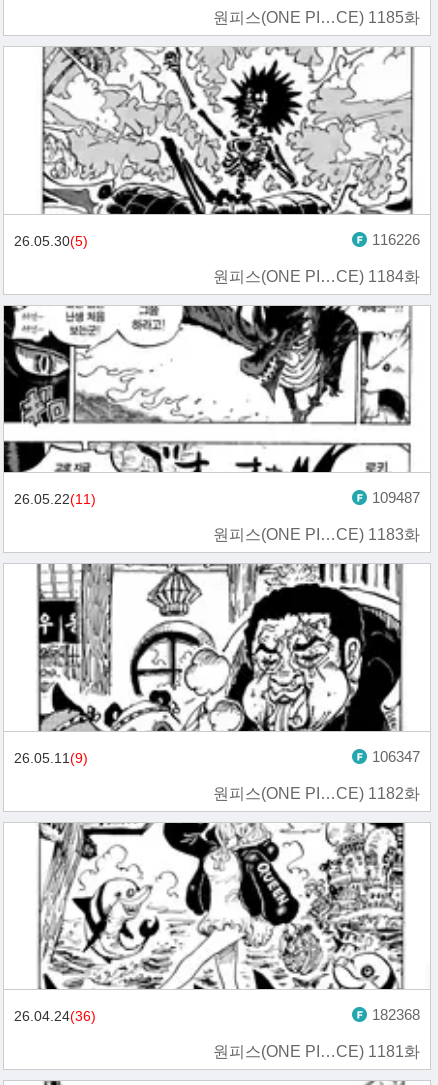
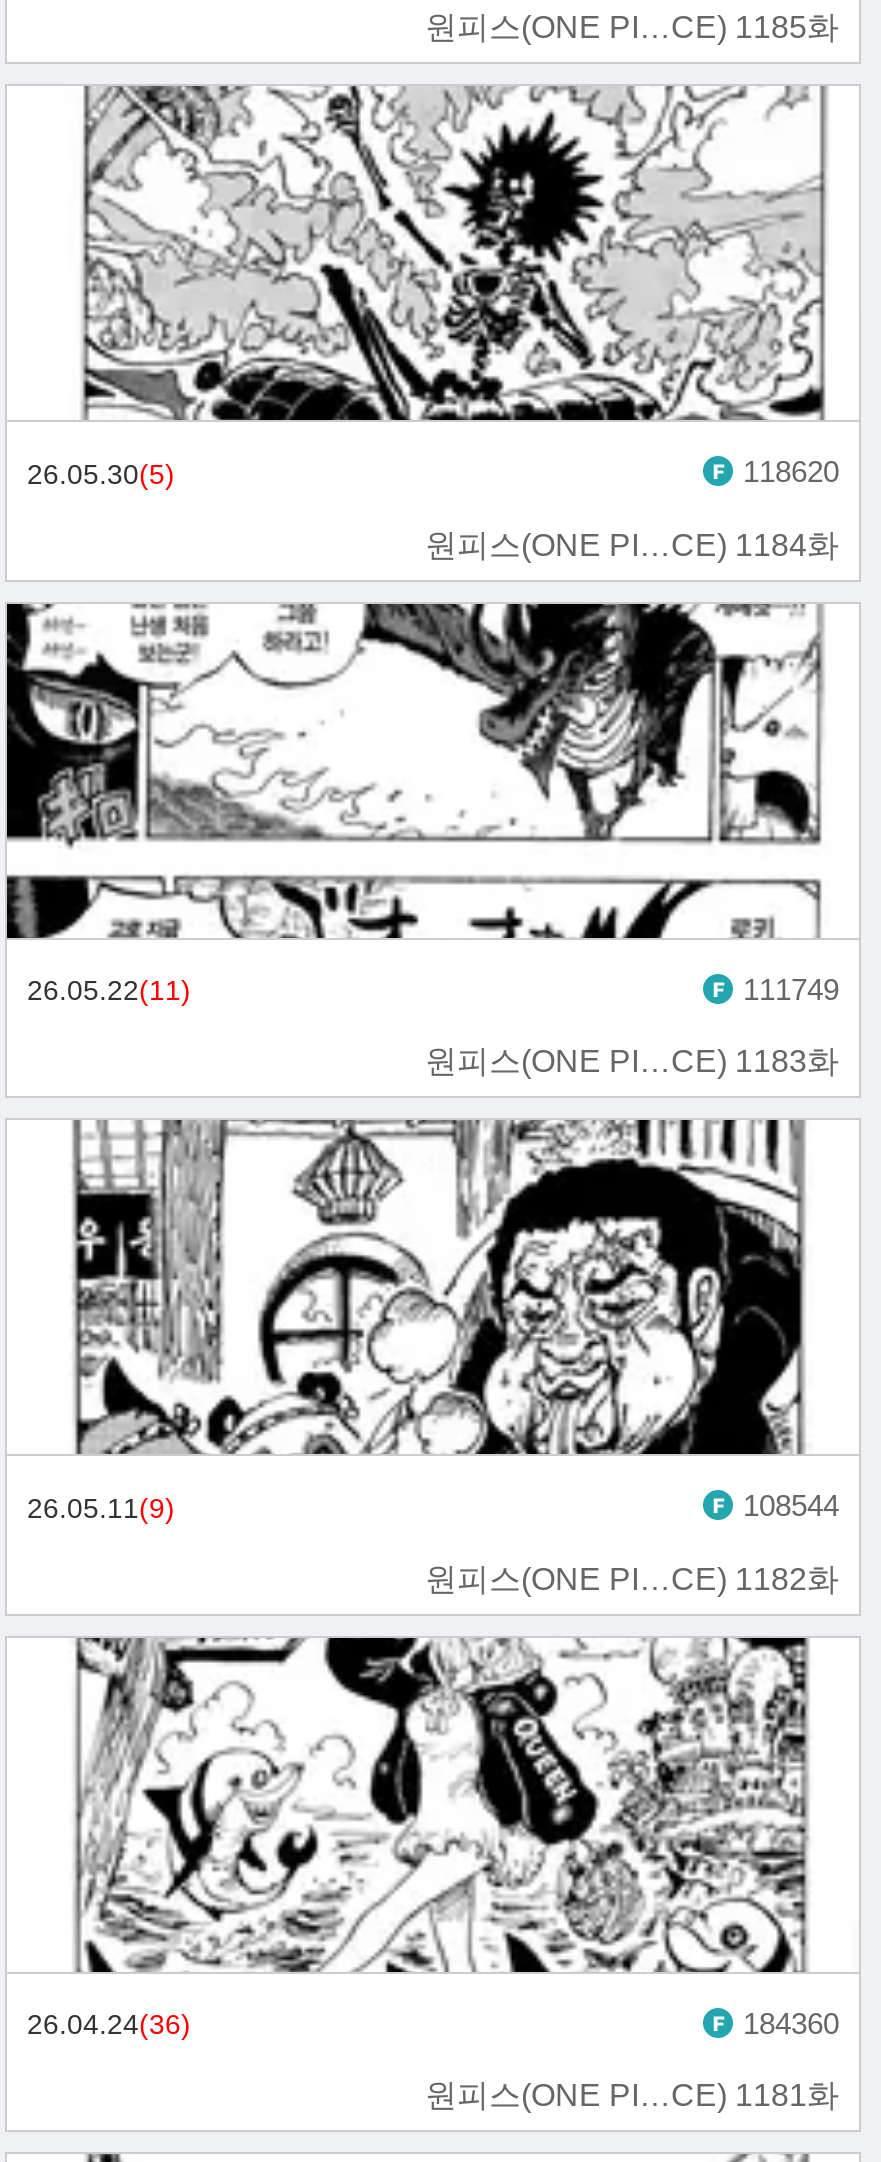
[372,231,420,248] 116226 -> [743,454,839,488] 118620
[372,489,420,506] 109487 -> [743,971,839,1005] 111749
[372,748,420,765] 106347 -> [743,1488,839,1522] 108544
[372,1006,420,1023] 182368 -> [743,2005,839,2039] 184360

